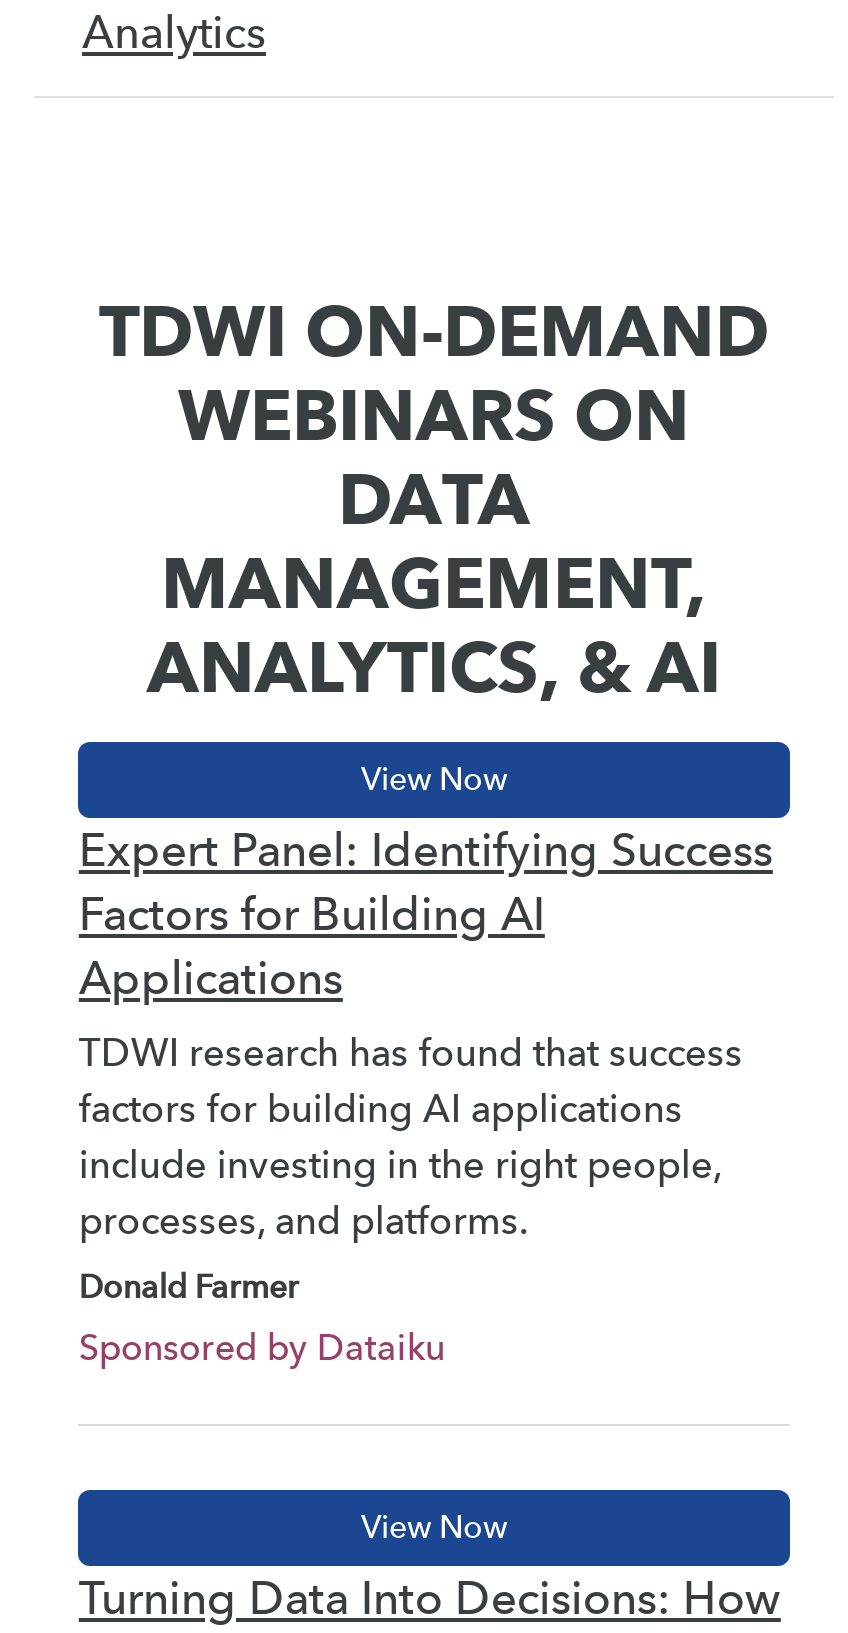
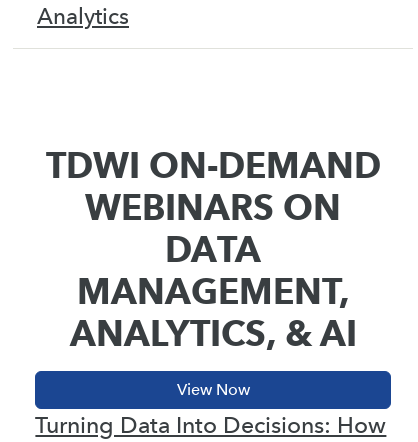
[79,821,773,1370] Expert Panel: Identifying Success | Factors for Building AI | Applications | TDWI research has found that success | factors for building AI applications | include investing in the right people, | processes, and platforms. | Donald Farmer | Sponsored by Dataiku -> none

